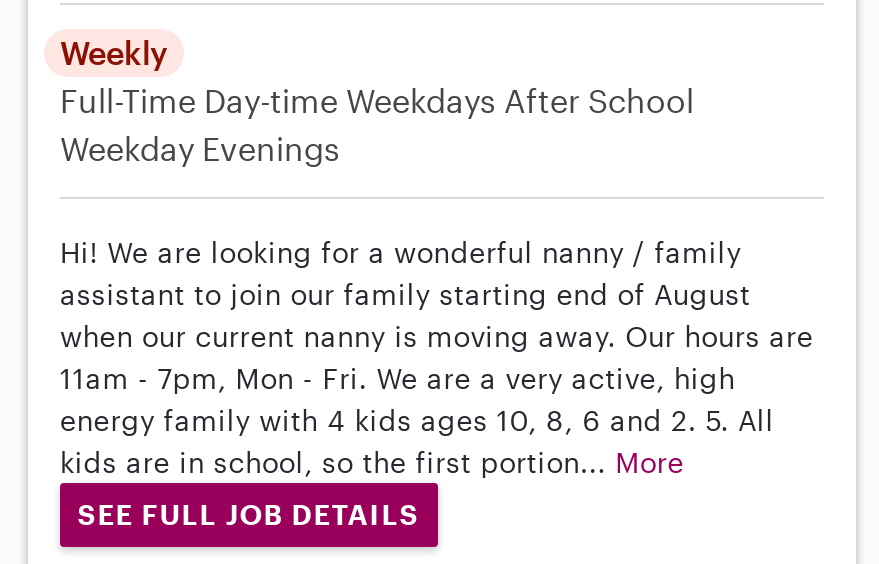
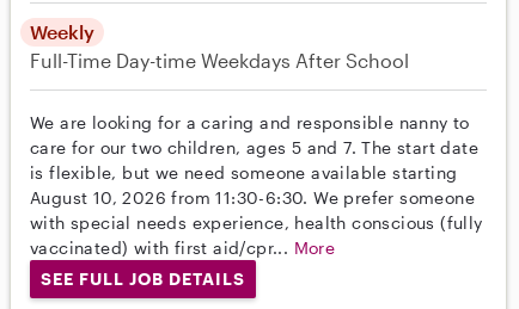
[60,130,814,480] Weekday Evenings | Hi! We are looking for a wonderful nanny / family | assistant to join our family starting end of August | when our current nanny is moving away. Our hours are | 11am - 7pm, Mon - Fri. We are a very active, high | energy family with 4 kids ages 10, 8, 6 and 2. 5. All | kids are in school, so the first portion... More -> [30,113,483,258] We are looking for a caring and responsible nanny to | care for our two children, ages 5 and 7. The start date | is flexible, but we need someone available starting | August 10, 2026 from 11:30-6:30. We prefer someone | with special needs experience, health conscious (fully | vaccinated) with first aid/cpr... More

